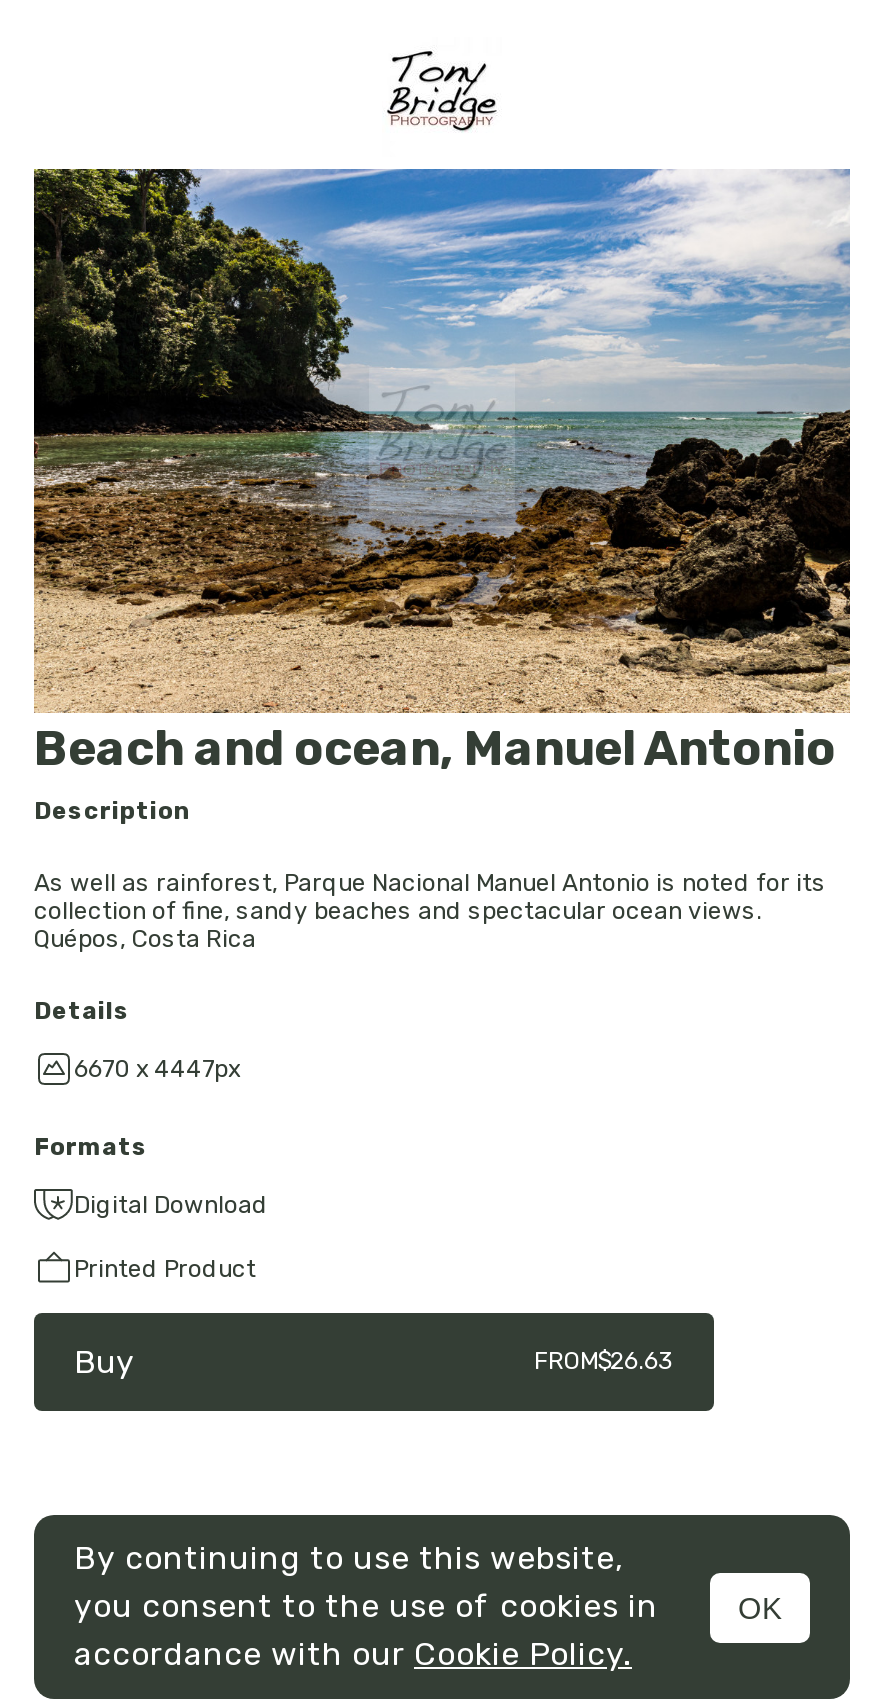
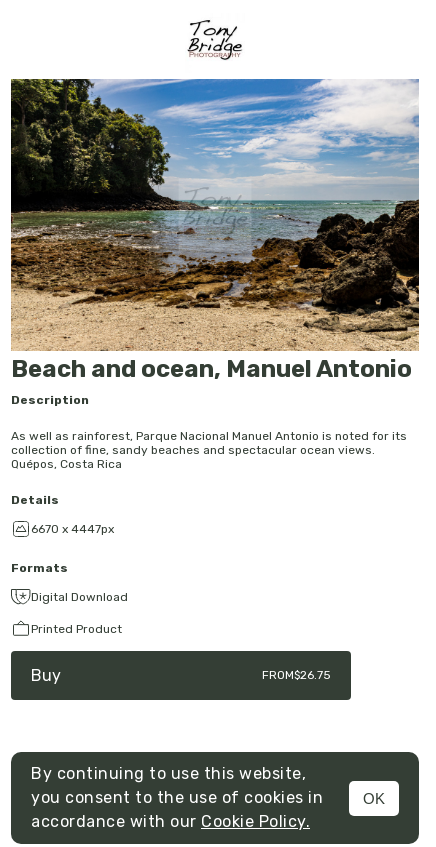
[534,1348,674,1376] FROM$26.63 -> [262,668,331,682] FROM$26.75

